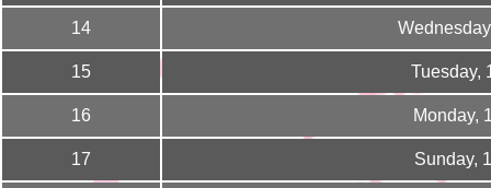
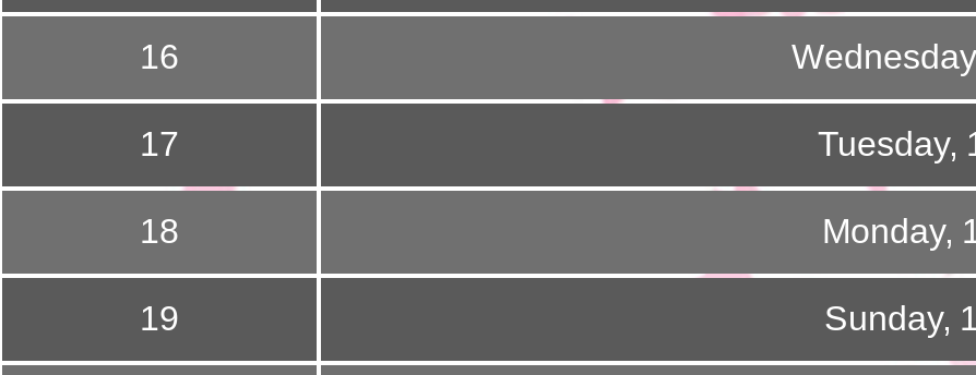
[71,19,91,37] 14 -> [140,38,179,75] 16
[71,62,91,81] 15 -> [140,125,179,162] 17
[71,106,91,125] 16 -> [140,213,179,250] 18
[71,150,91,168] 17 -> [140,300,179,337] 19

